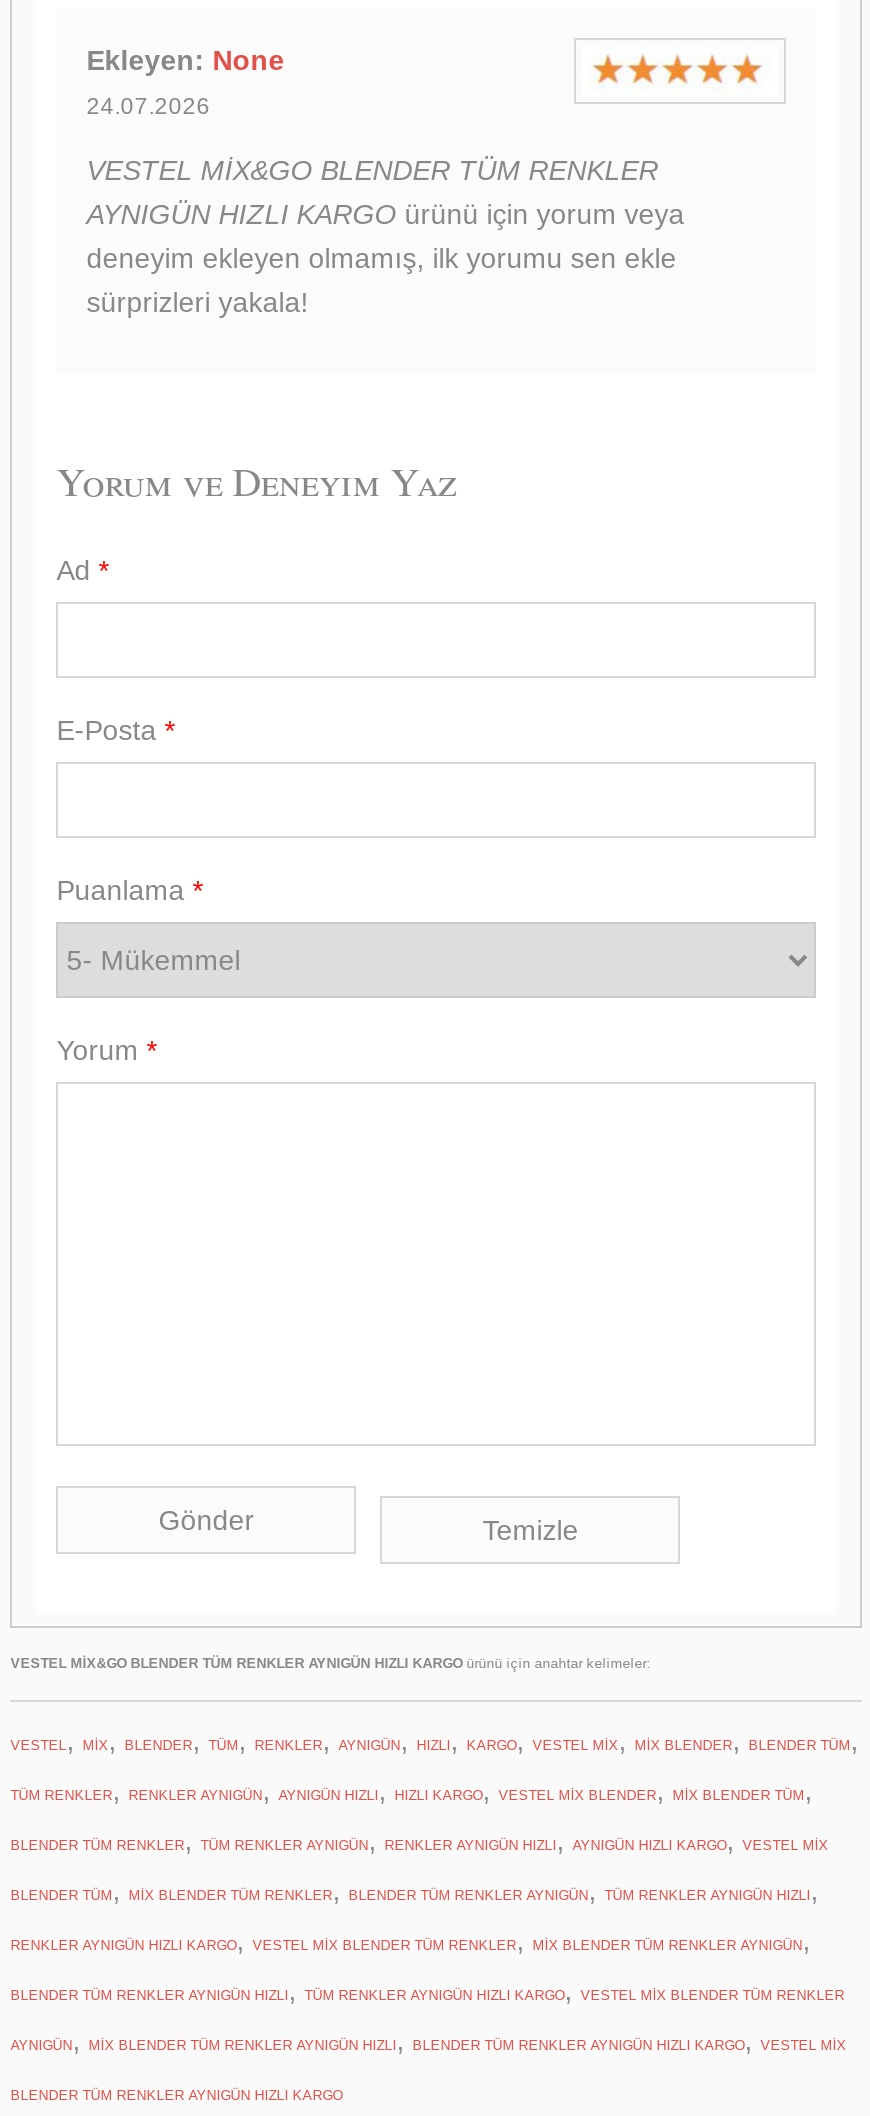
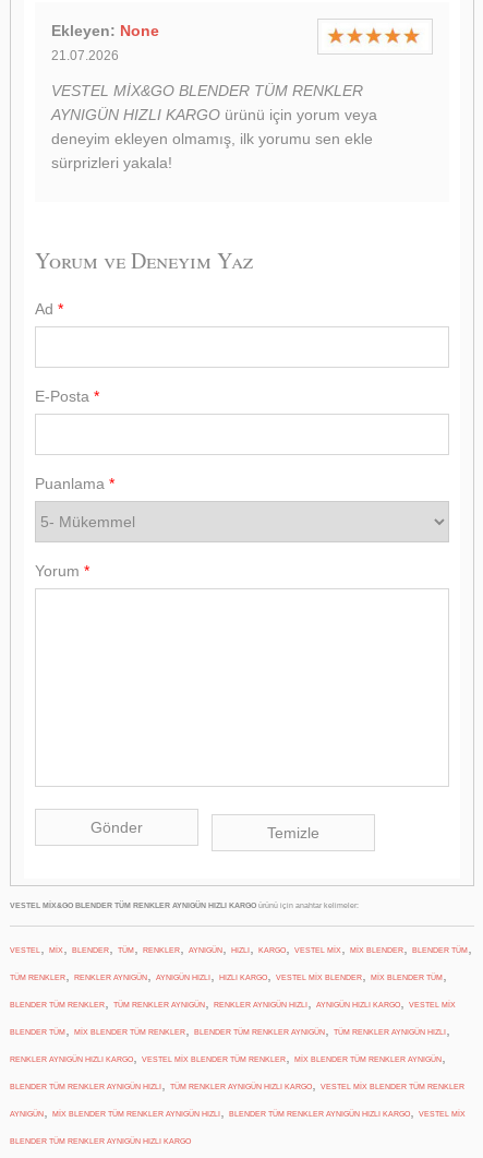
[86,92,210,118] 24.07.2026 -> [51,48,119,62] 21.07.2026

